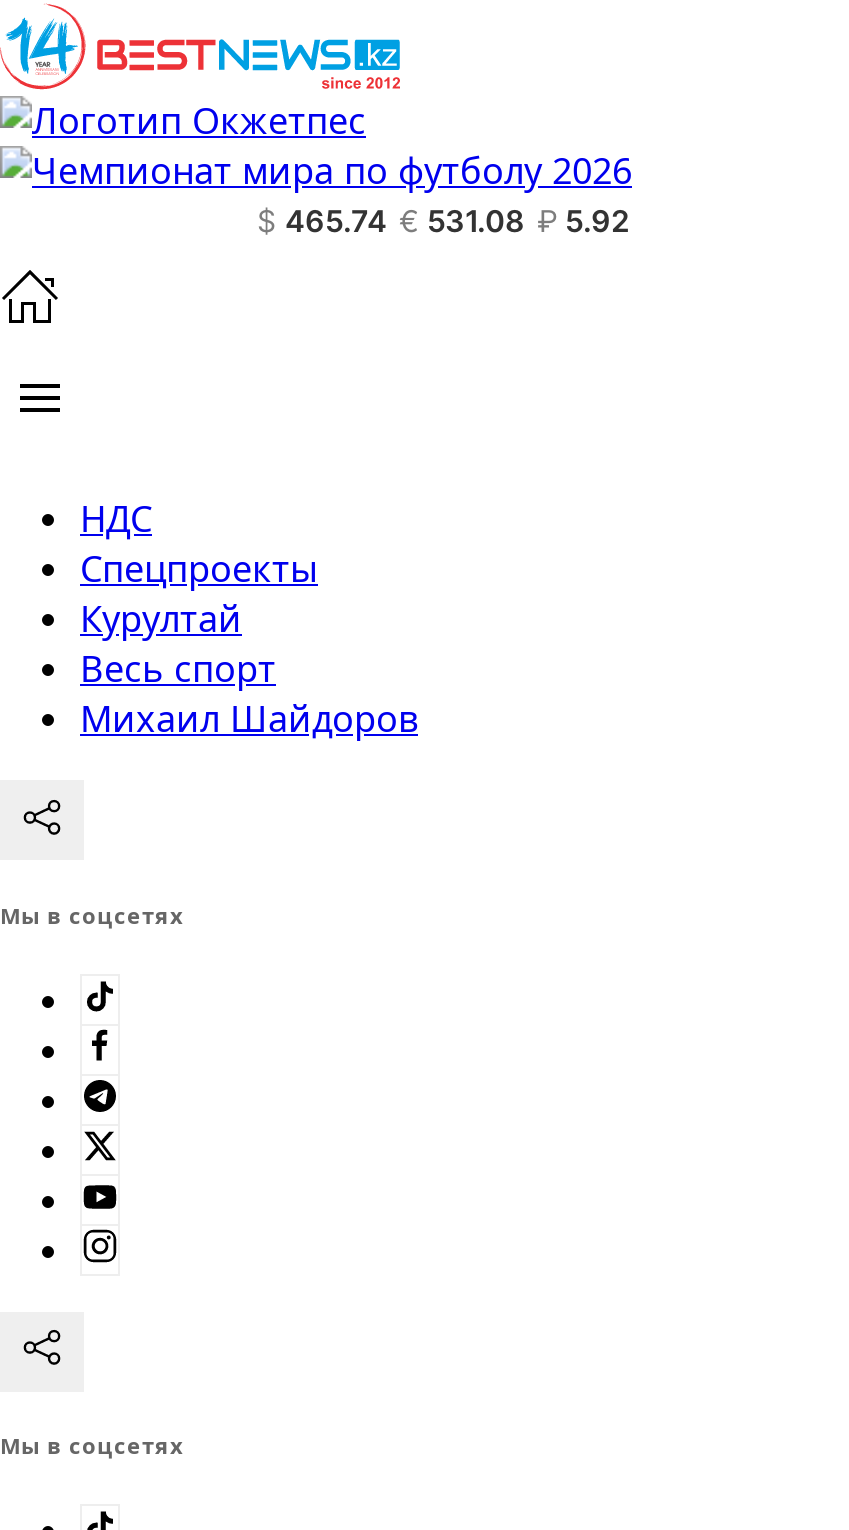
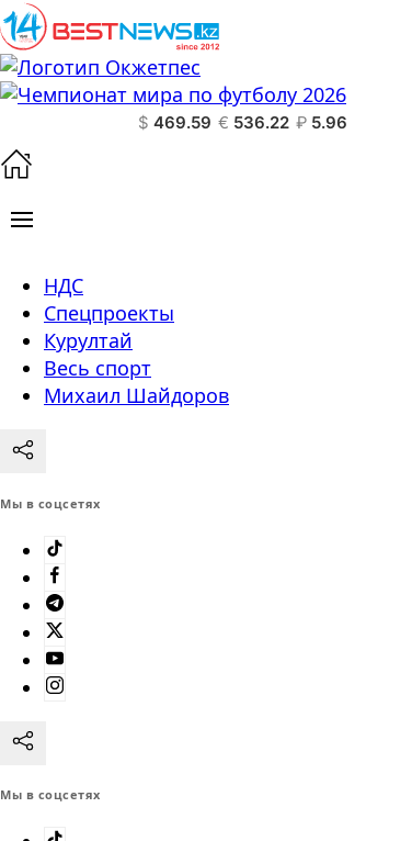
[257,202,629,240] $ 465.74 € 531.08 ₽ 5.92 -> [138,112,347,133] $ 469.59 € 536.22 ₽ 5.96

